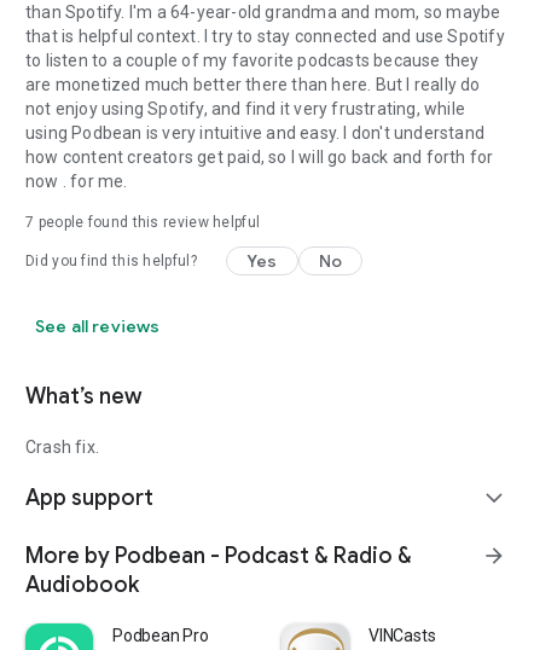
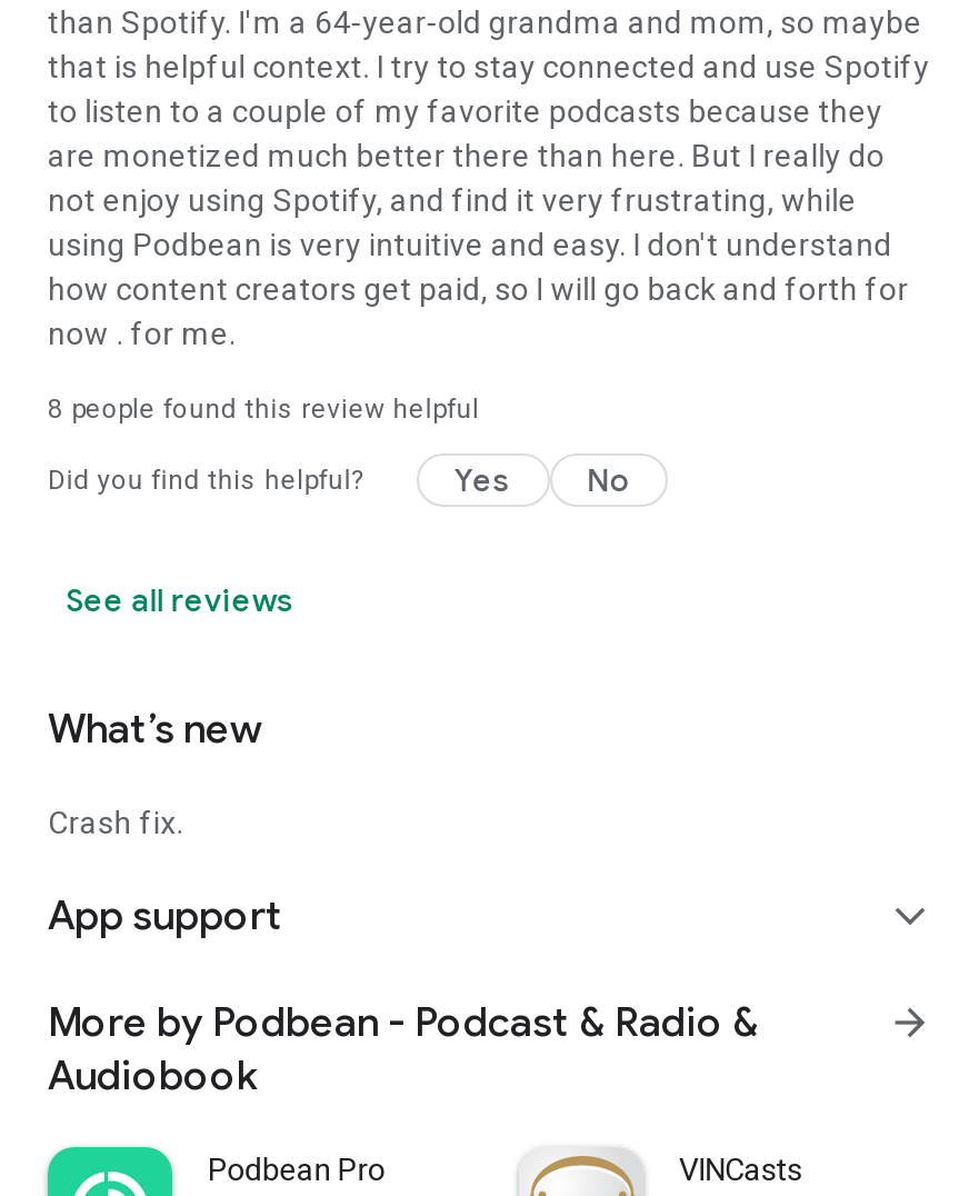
[25,214,260,231] 7 people found this review helpful -> [48,393,479,425] 8 people found this review helpful

